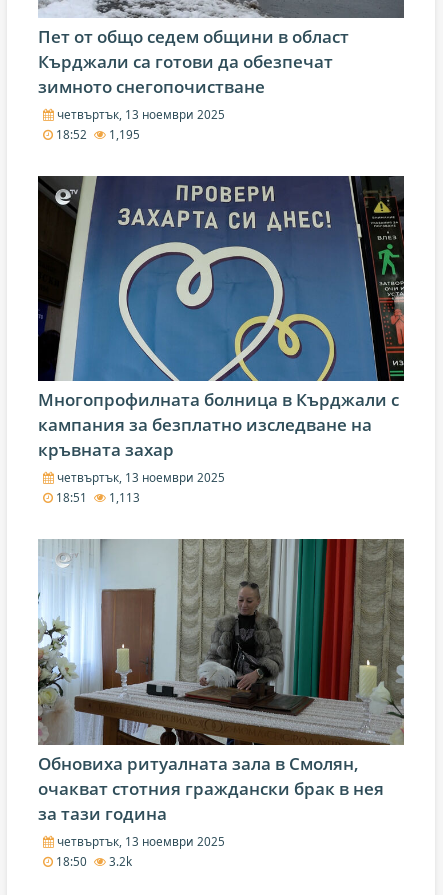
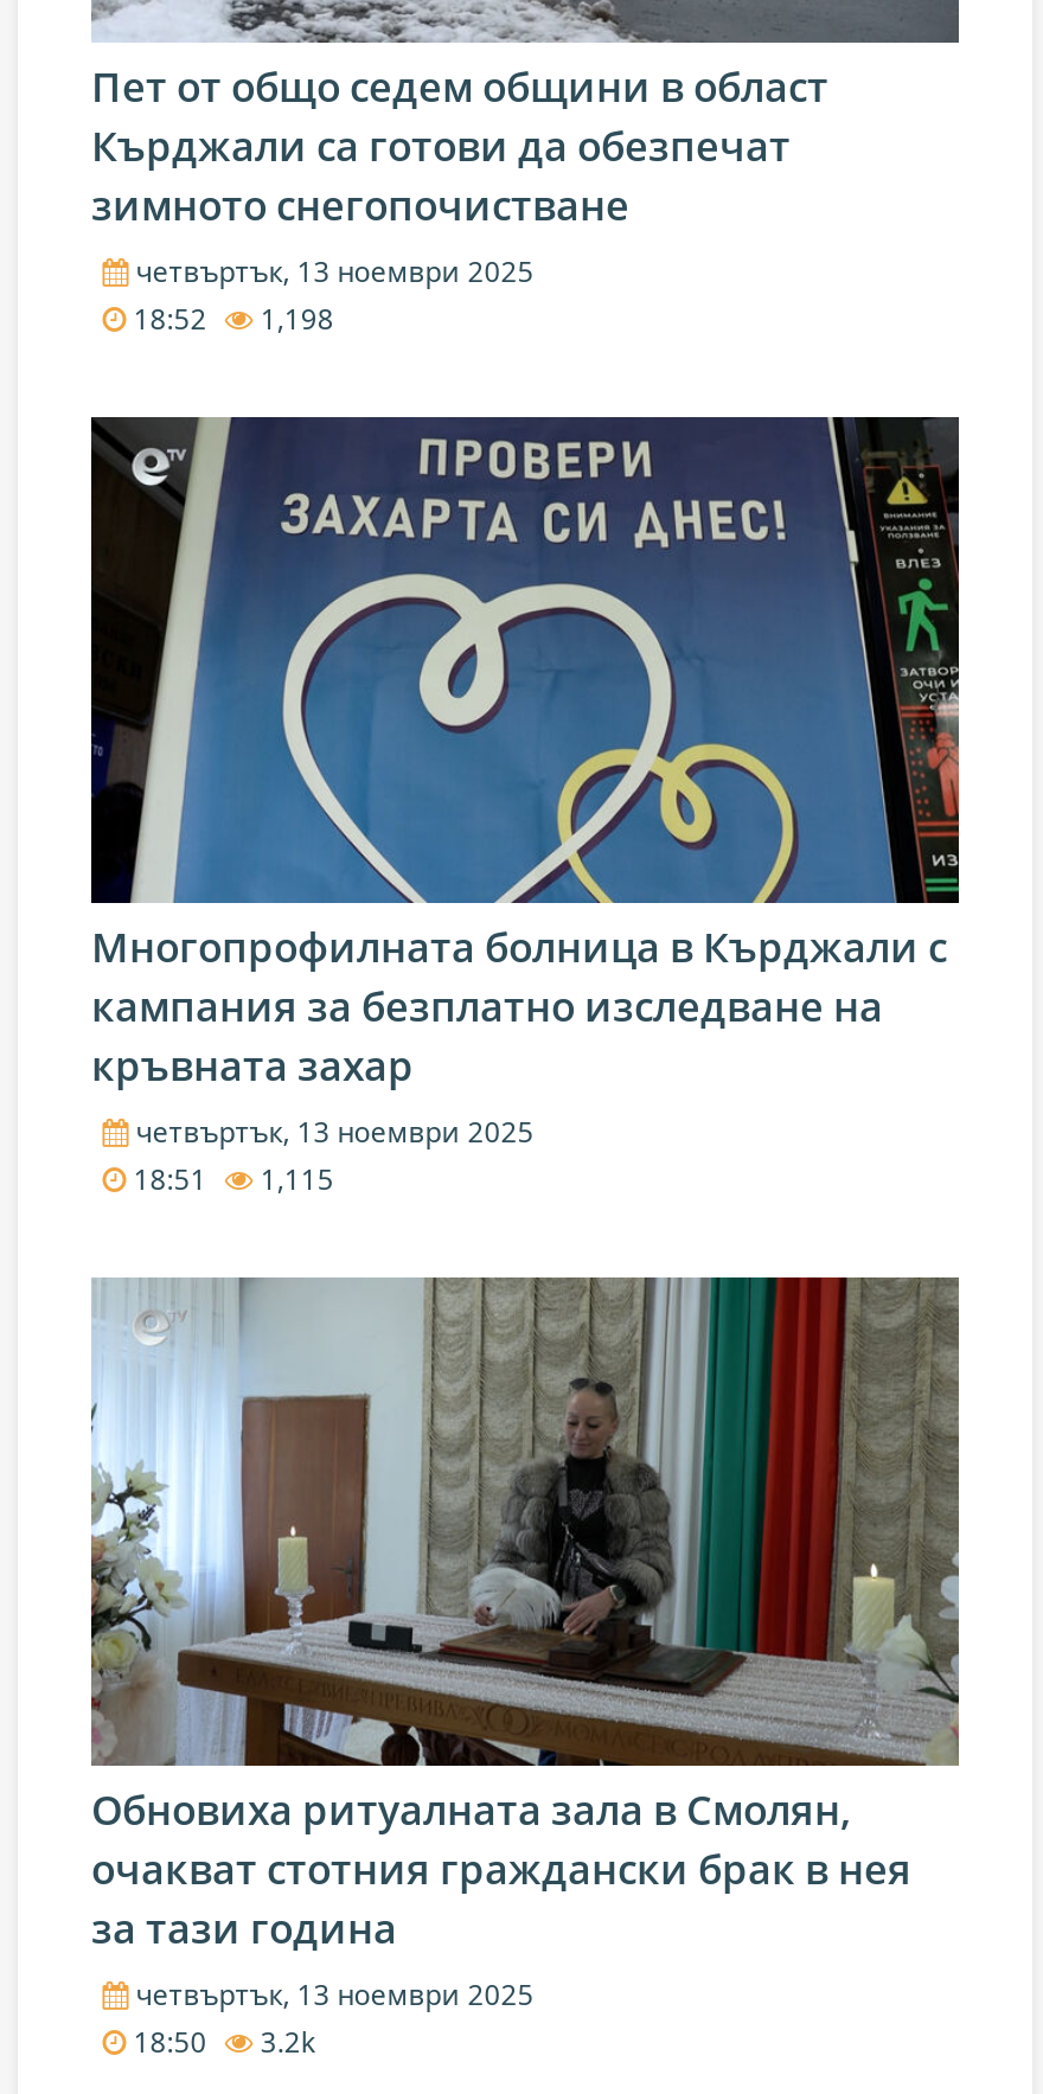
[53,126,140,142] 18:52 1,195 -> [126,298,334,336] 18:52 1,198
[53,489,140,505] 18:51 1,113 -> [126,1159,334,1197] 18:51 1,115

